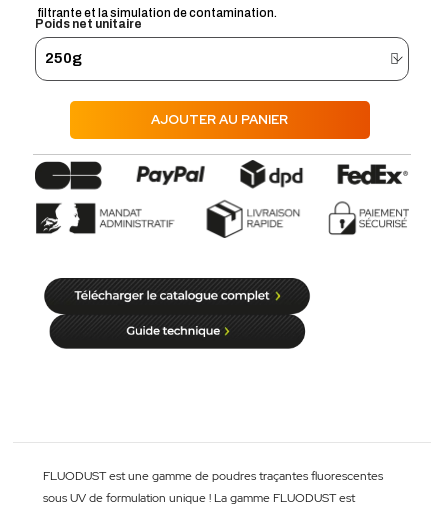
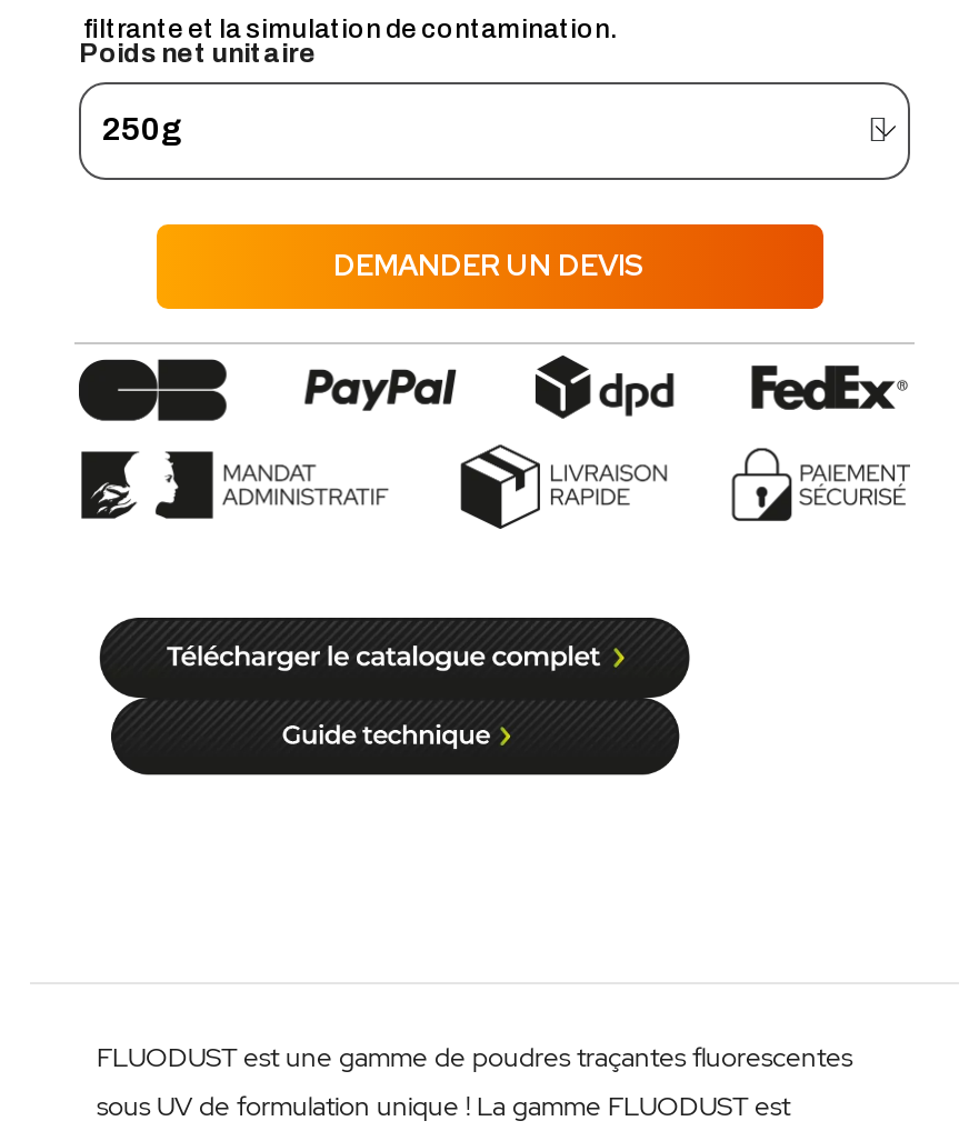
[151,111,288,128] AJOUTER AU PANIER -> [333,247,645,284] DEMANDER UN DEVIS

